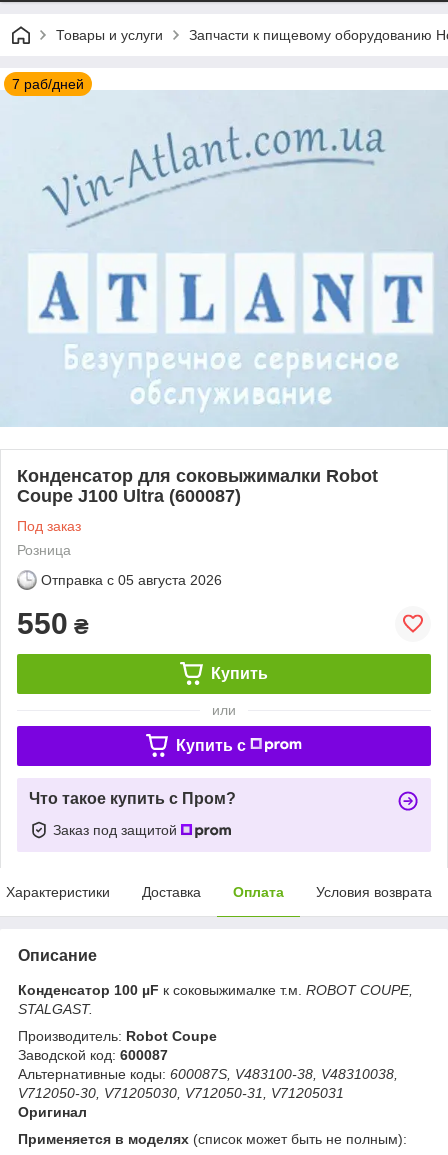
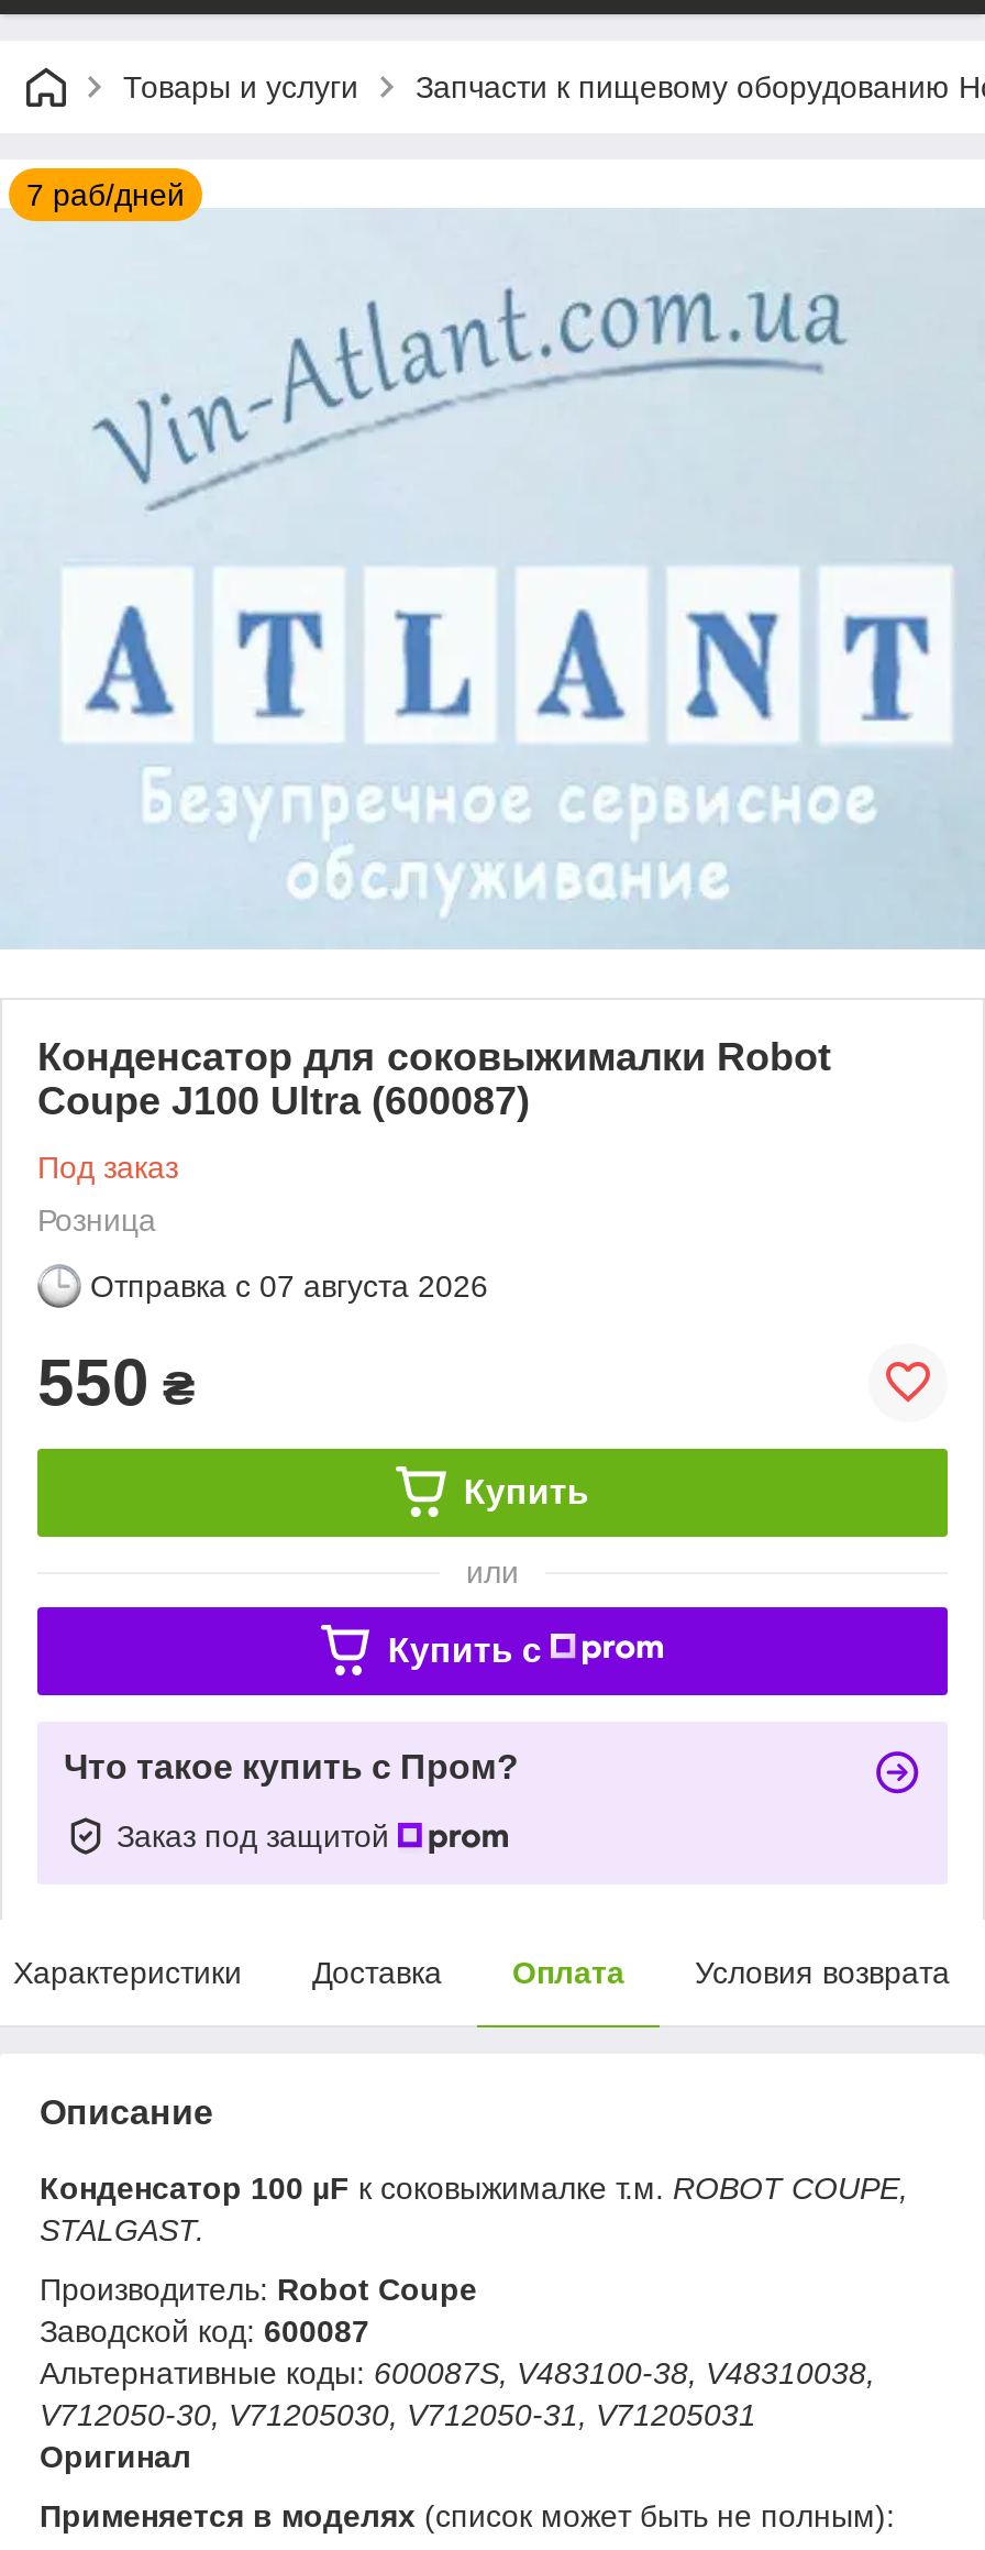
[41,572,222,588] Отправка с 05 августа 2026 -> [90,1268,488,1303] Отправка с 07 августа 2026

